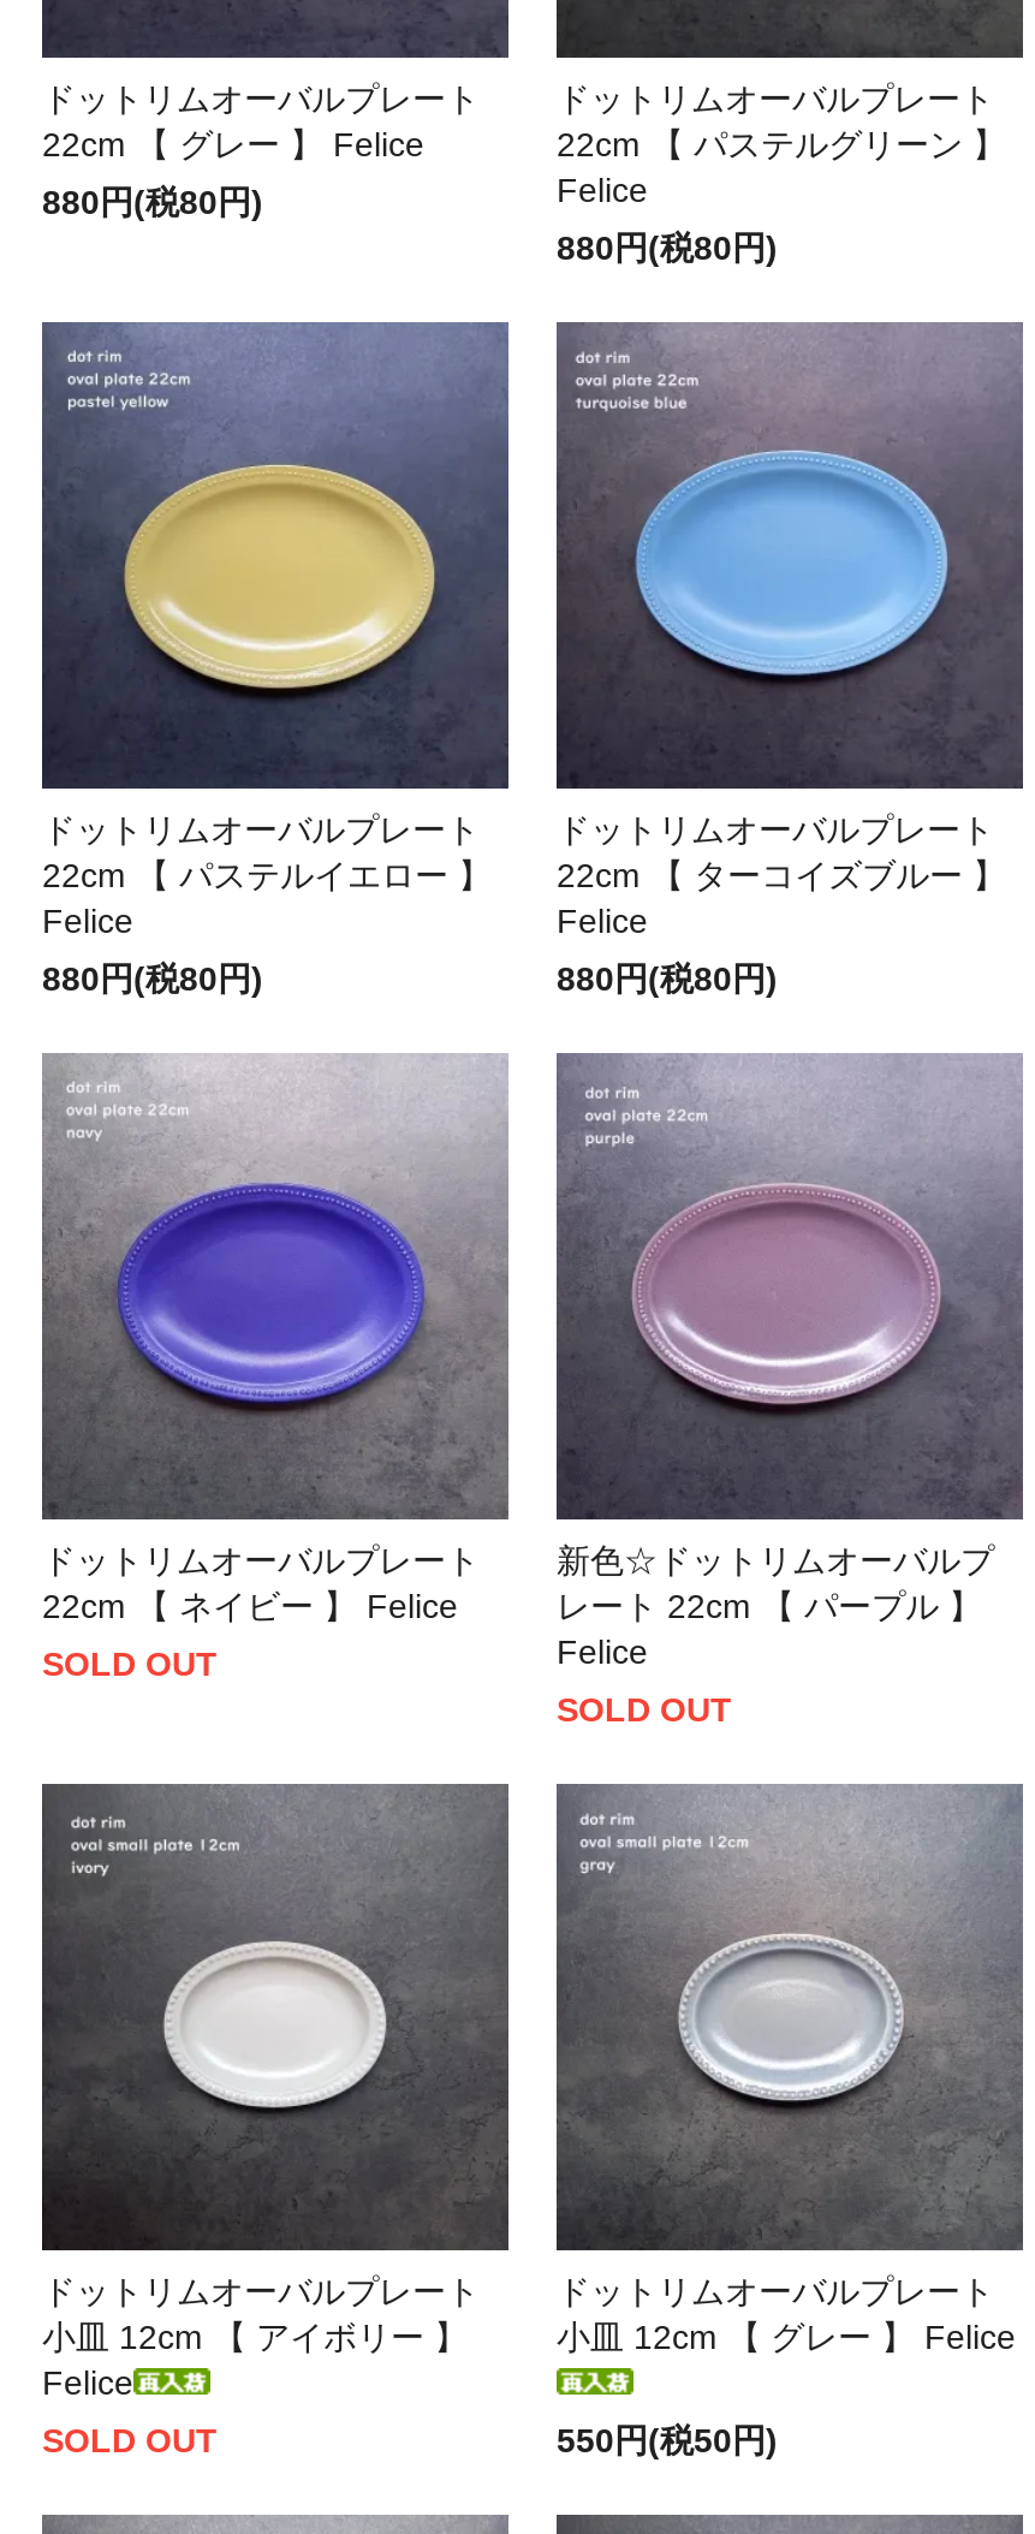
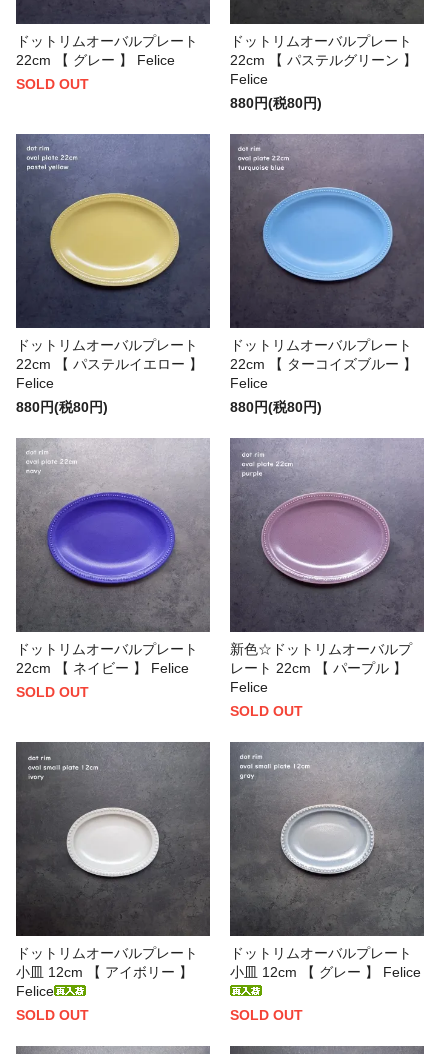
[42,182,263,221] 880円(税80円) -> [16,76,89,92] SOLD OUT
[557,2421,778,2459] 550円(税50円) -> [230,1007,303,1023] SOLD OUT

